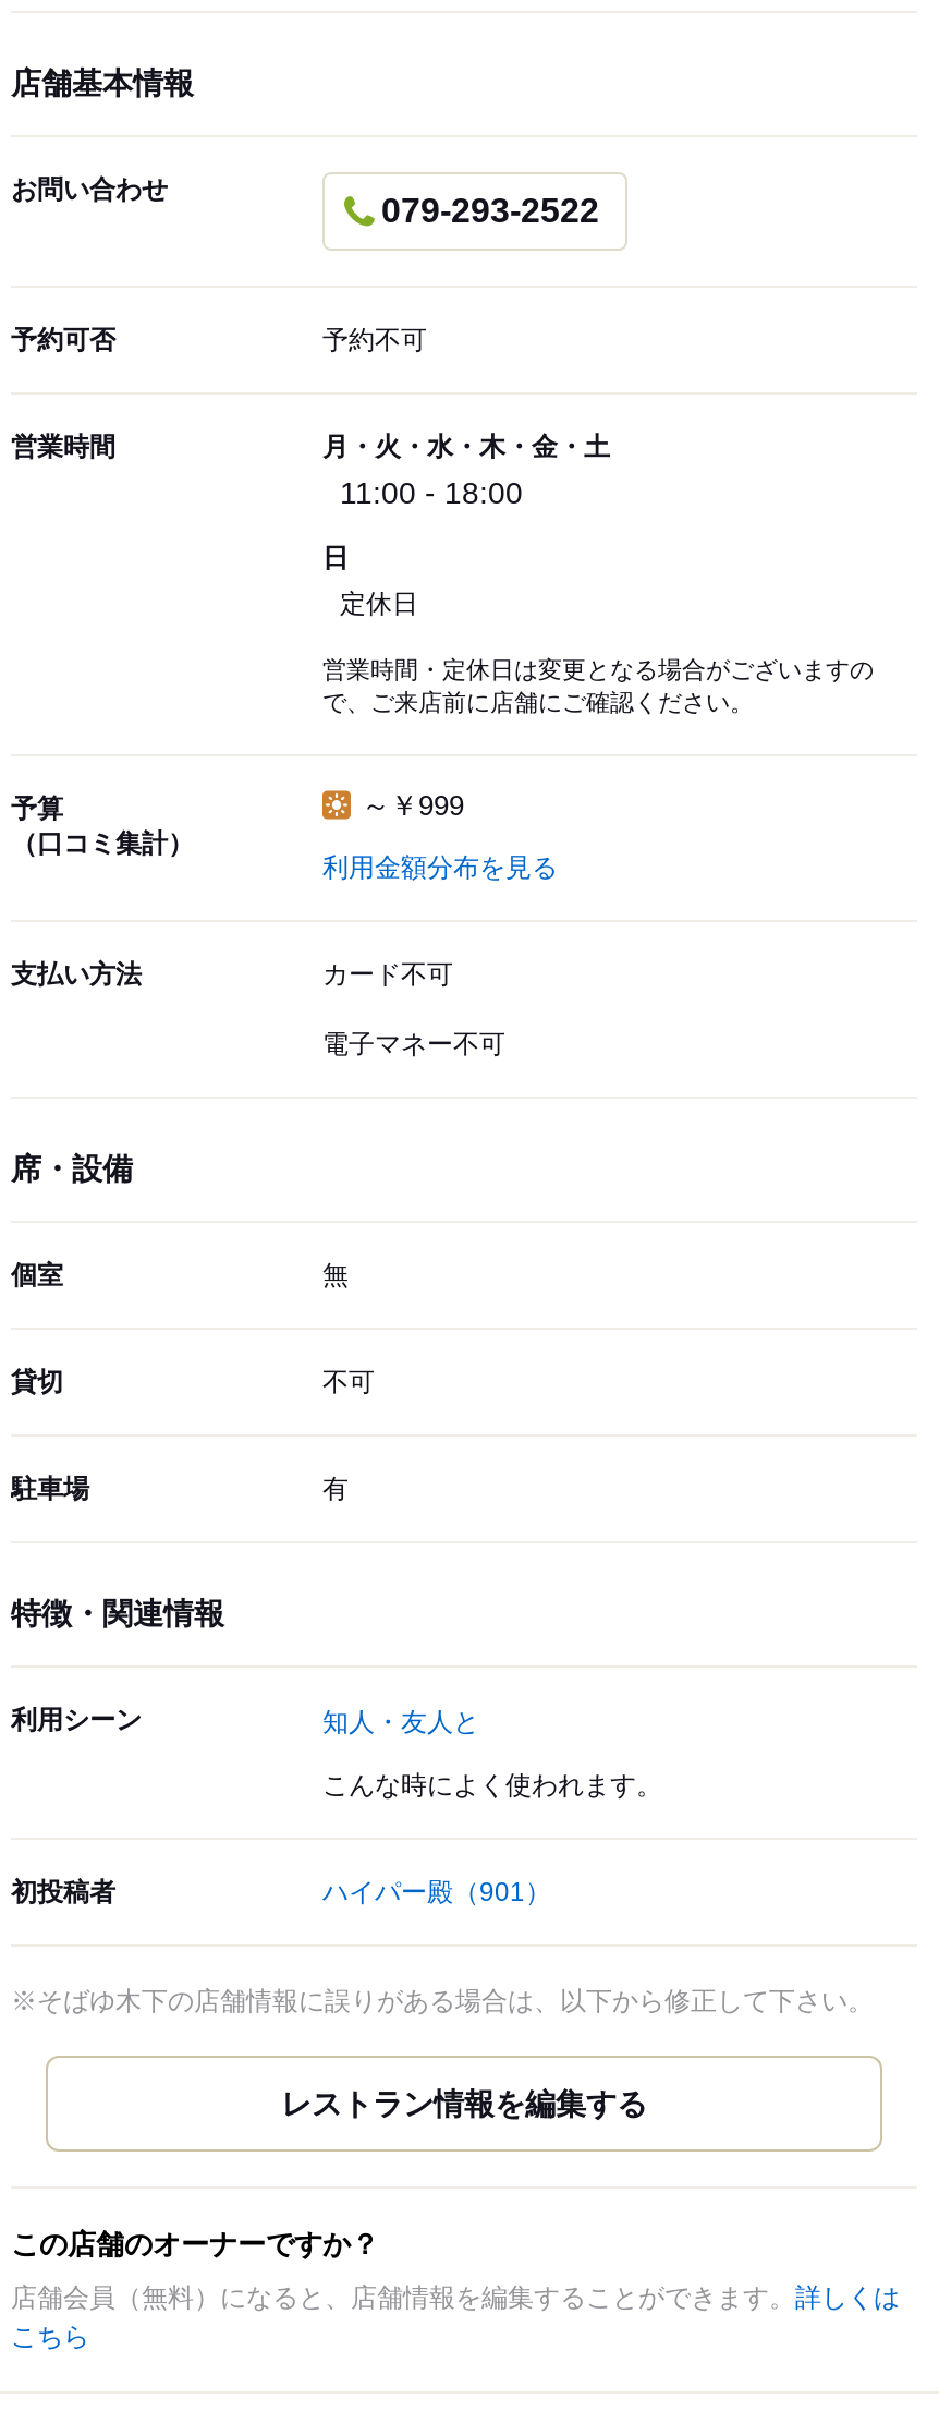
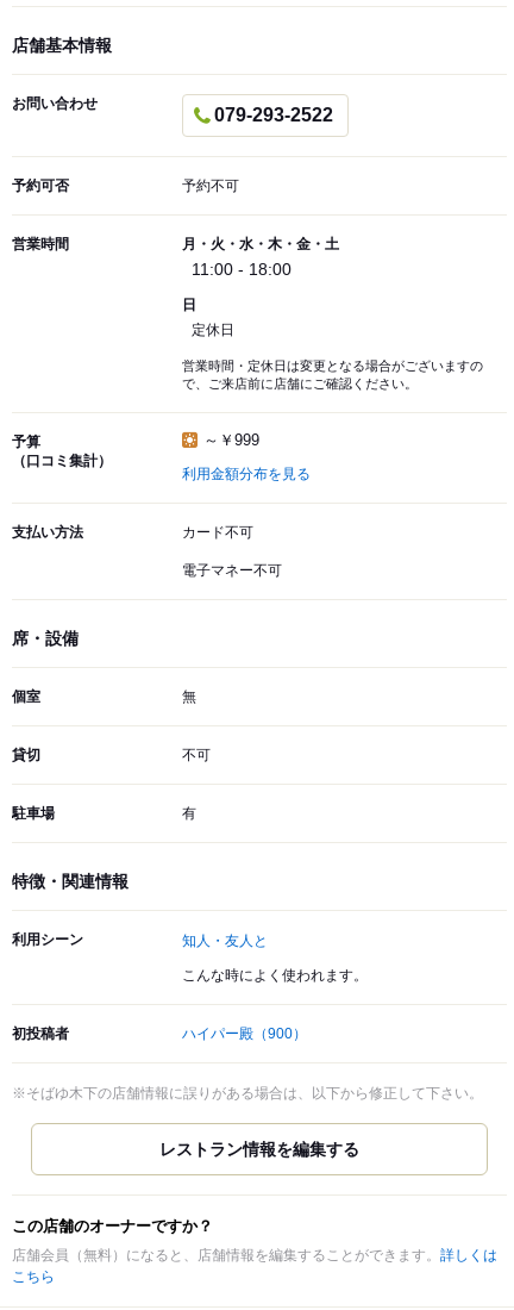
[322,1878,551,1908] ハイパー殿（901） -> [182,1026,307,1042] ハイパー殿（900）

